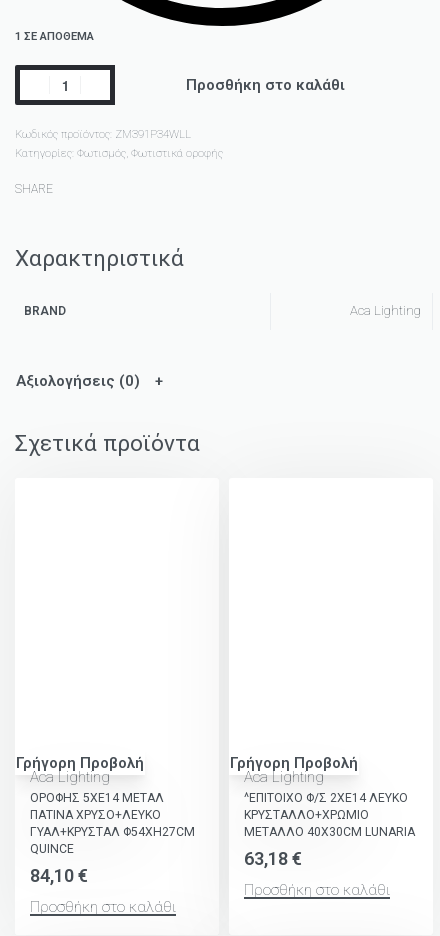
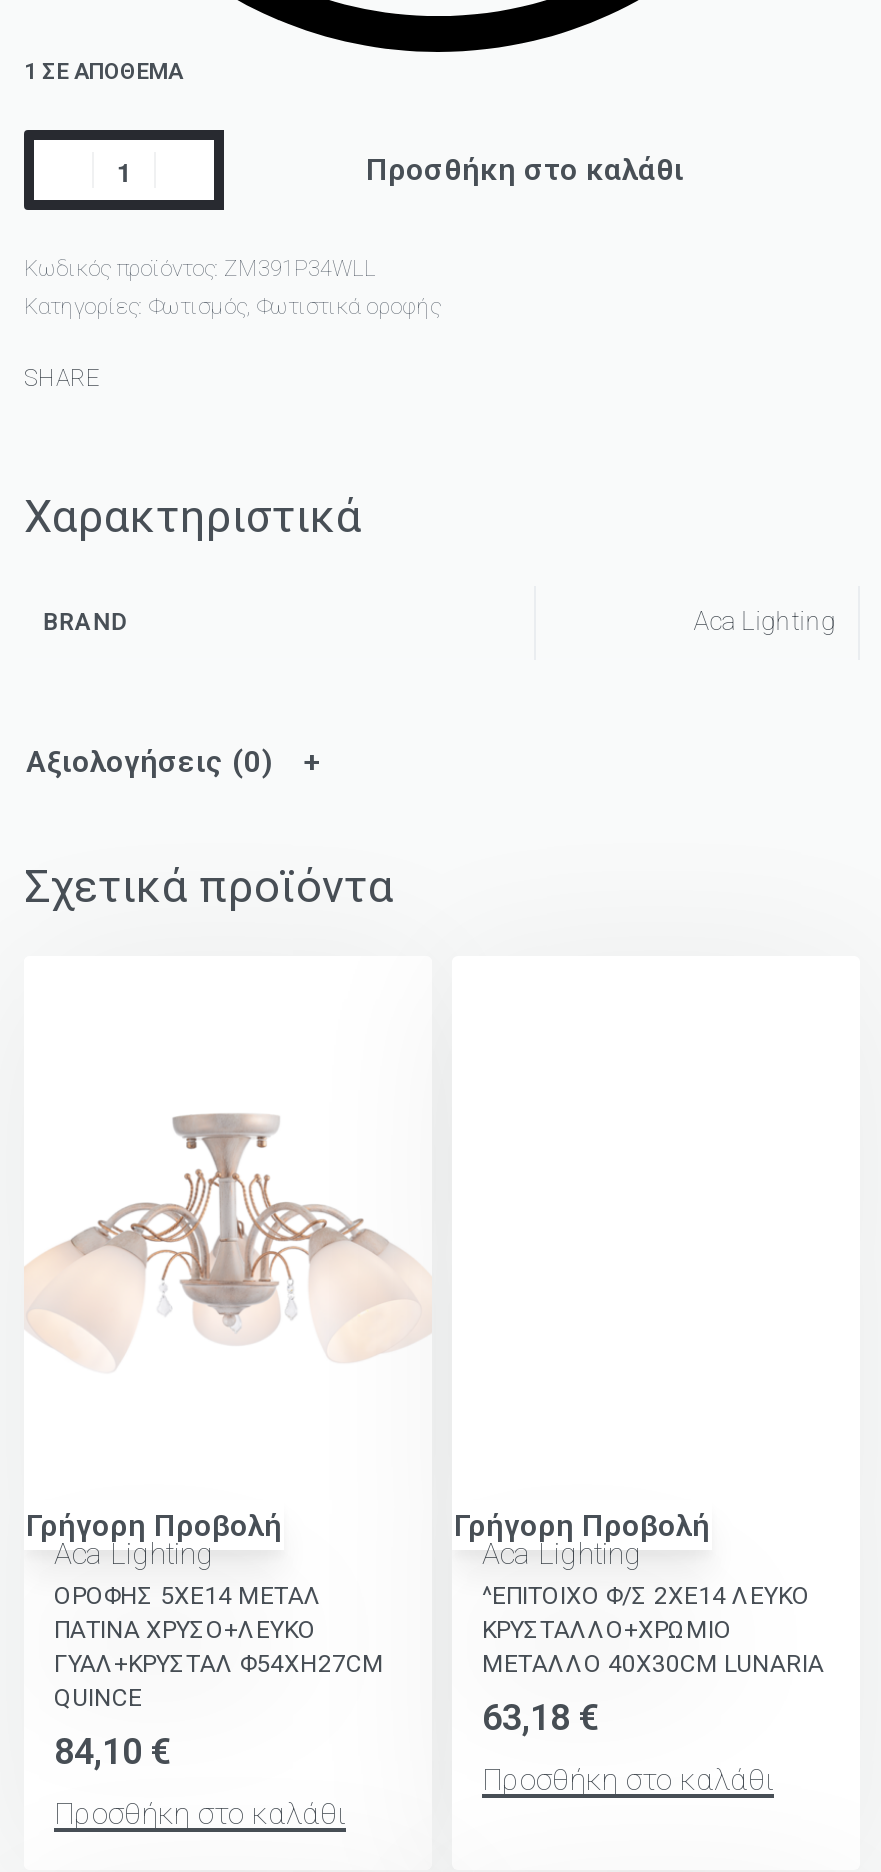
none -> [26,1112,412,1360] [image]

